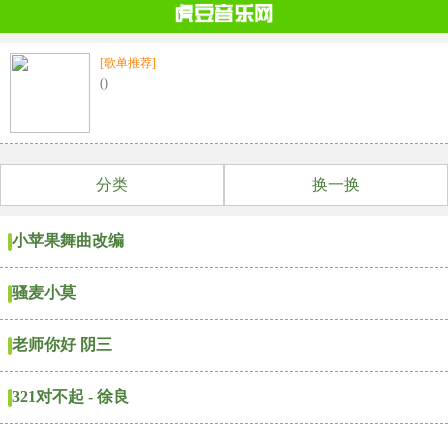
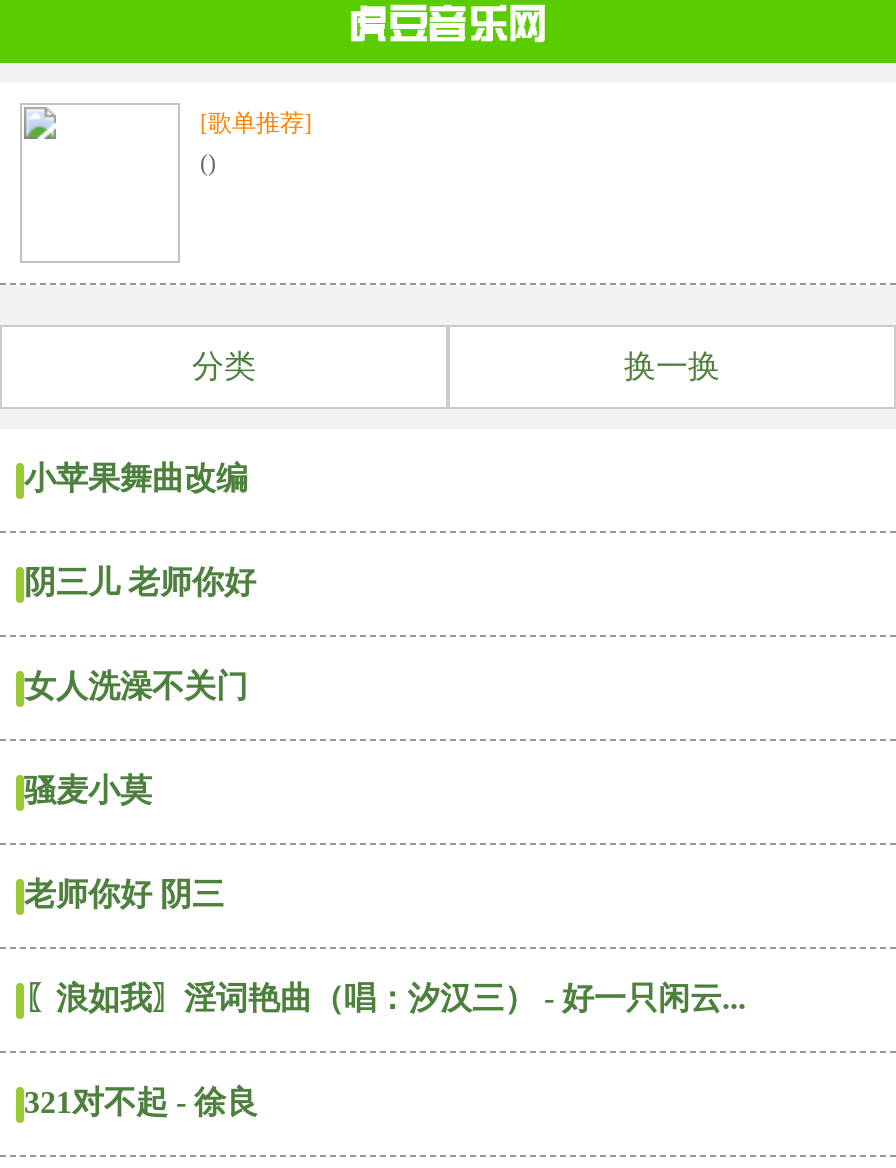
none -> [24,565,256,703] 阴三儿 老师你好 | 女人洗澡不关门
none -> [24,981,746,1015] 〖浪如我〗淫词艳曲（唱：汐汉三） - 好一只闲云...

